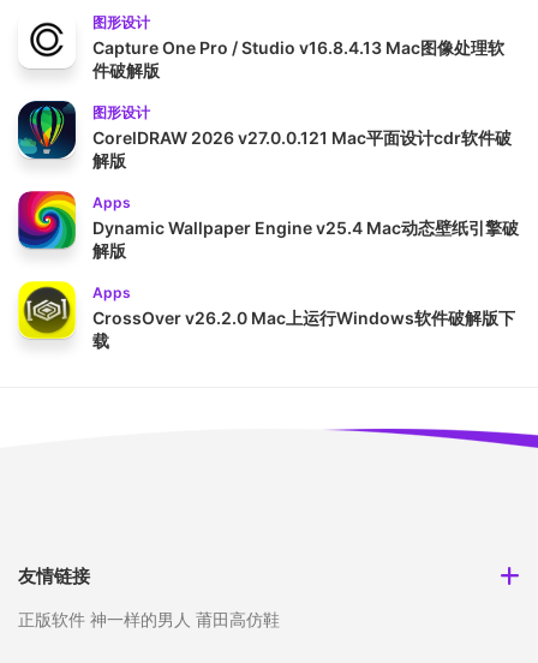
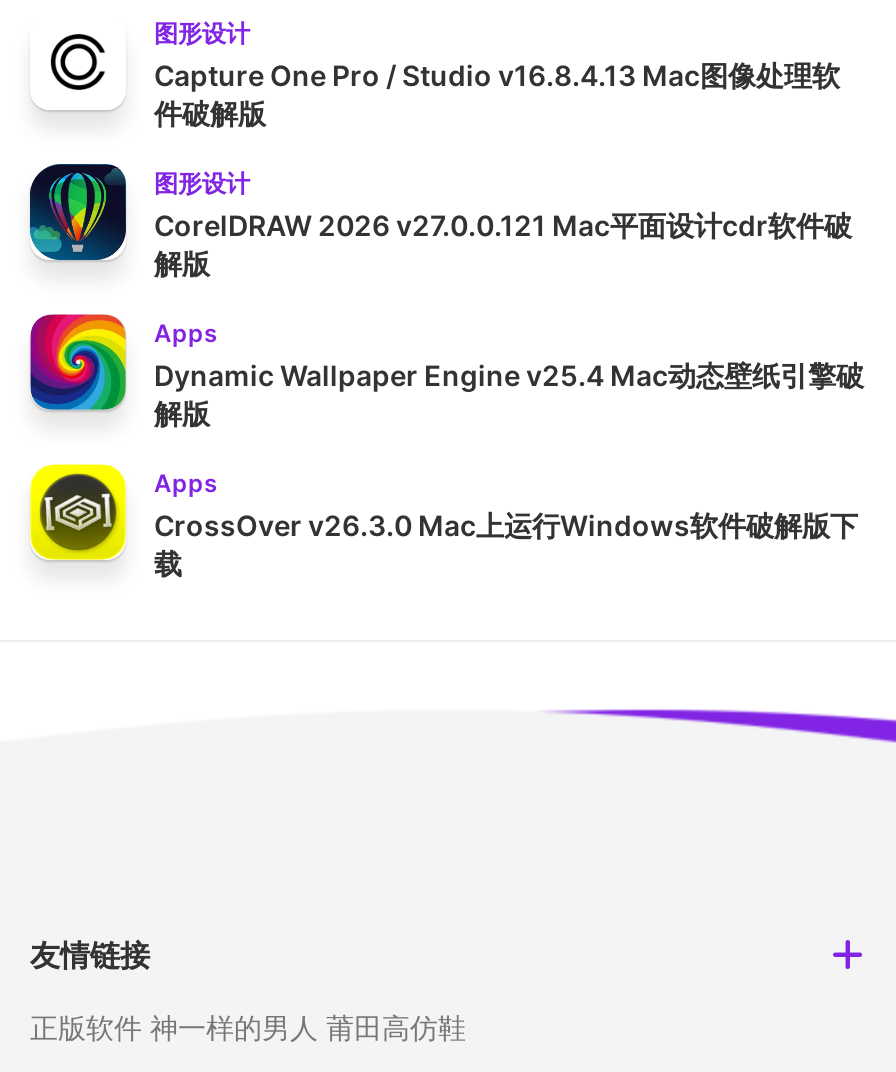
[92,307,515,327] CrossOver v26.2.0 Mac上运行Windows软件破解版下 -> [154,507,858,541] CrossOver v26.3.0 Mac上运行Windows软件破解版下

